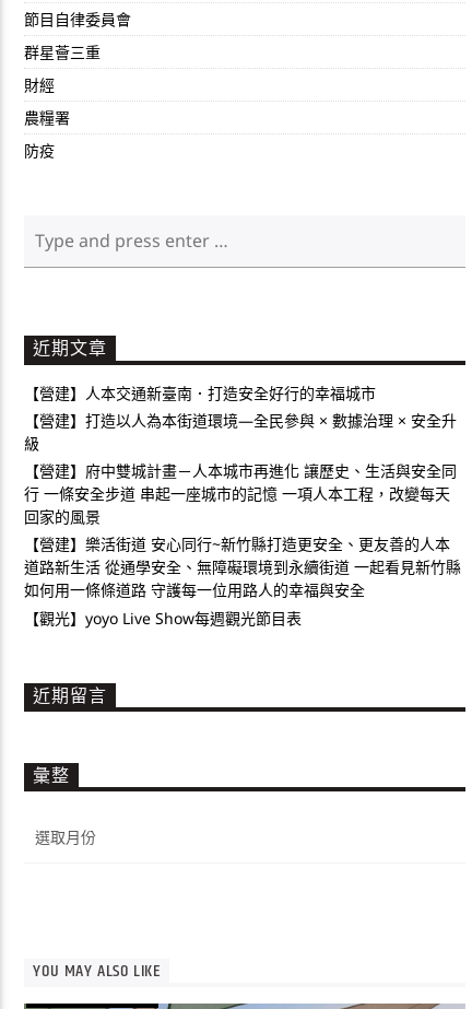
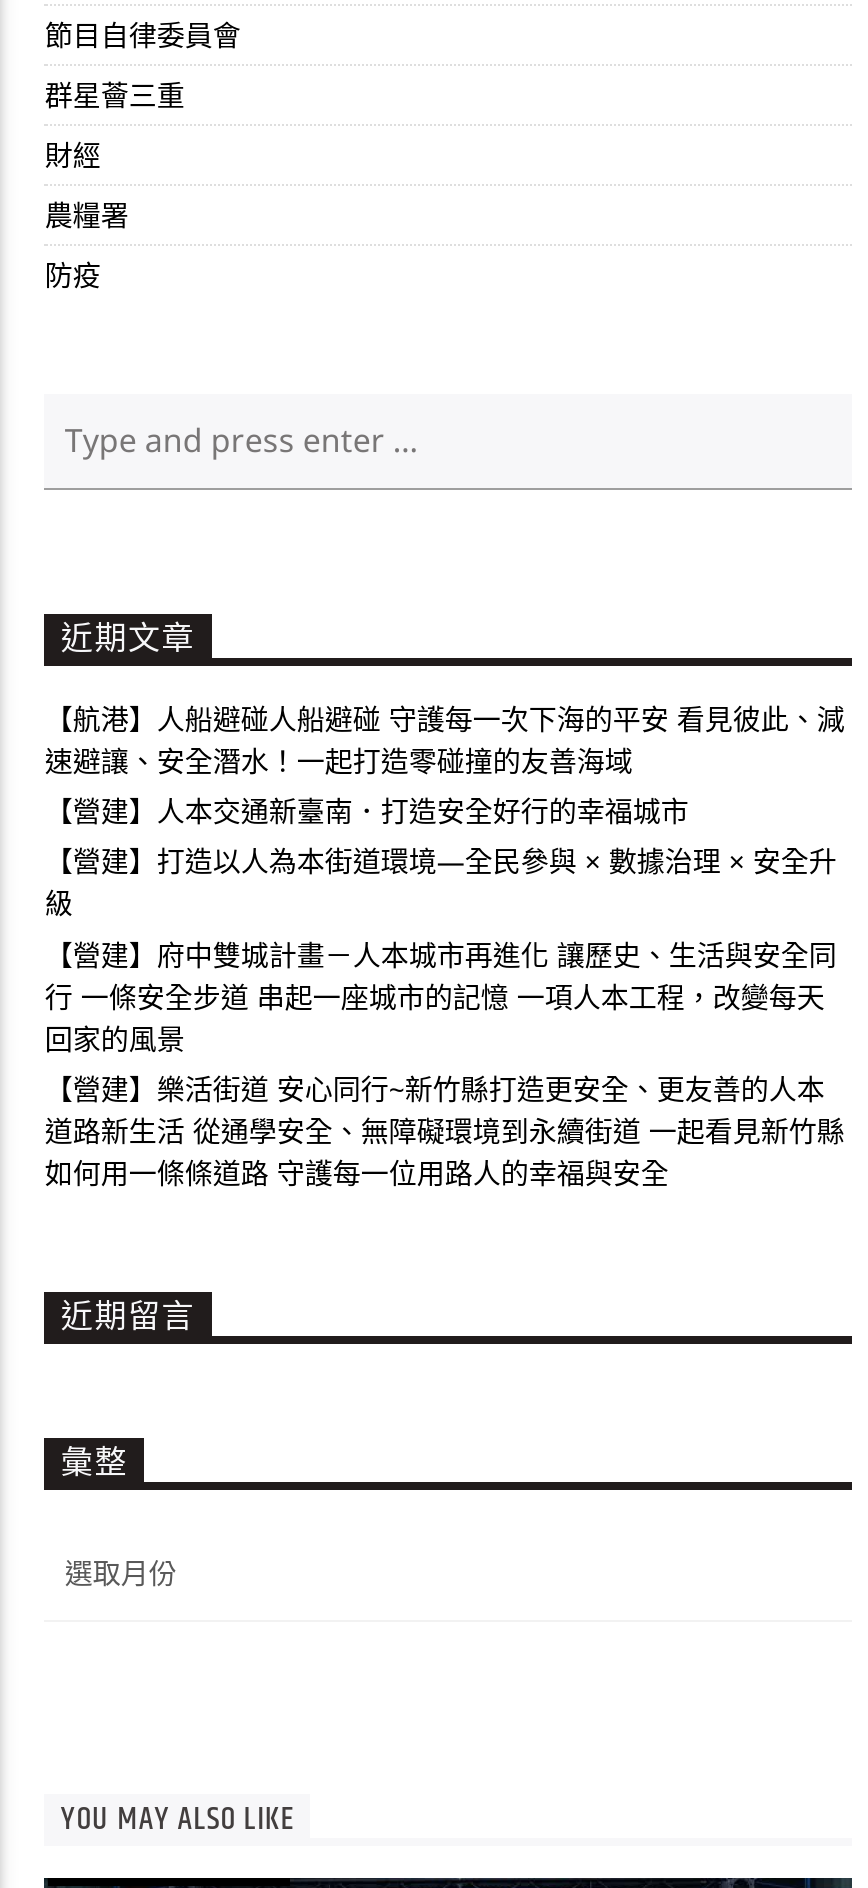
none -> [45,700,845,780] 【航港】人船避碰人船避碰 守護每一次下海的平安 看見彼此、減 | 速避讓、安全潛水！一起打造零碰撞的友善海域
moved [24,383,462,601] -> [45,792,845,1192]: 【營建】人本交通新臺南．打造安全好行的幸福城市 | 【營建】打造以人為本街道環境—全民參與 × 數據治理 × 安全升 | 級 | ... | 道路新生活 從通學安全、無障礙環境到永續街道 一起看見新竹縣 | 如何用一條條道路 守護每一位用路人的幸福與安全
[24,608,302,628] 【觀光】yoyo Live Show每週觀光節目表 -> none

